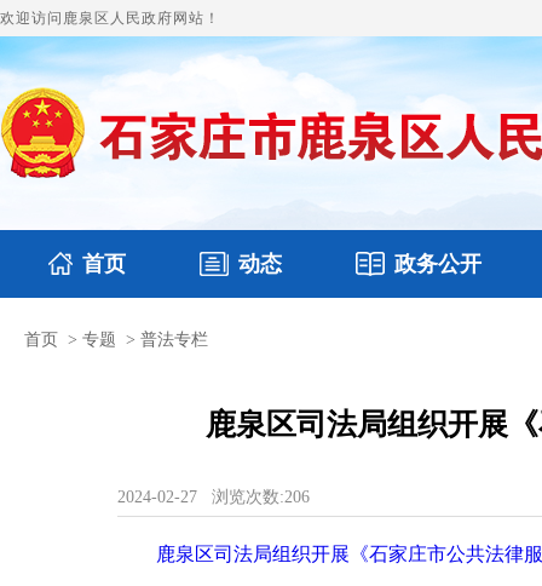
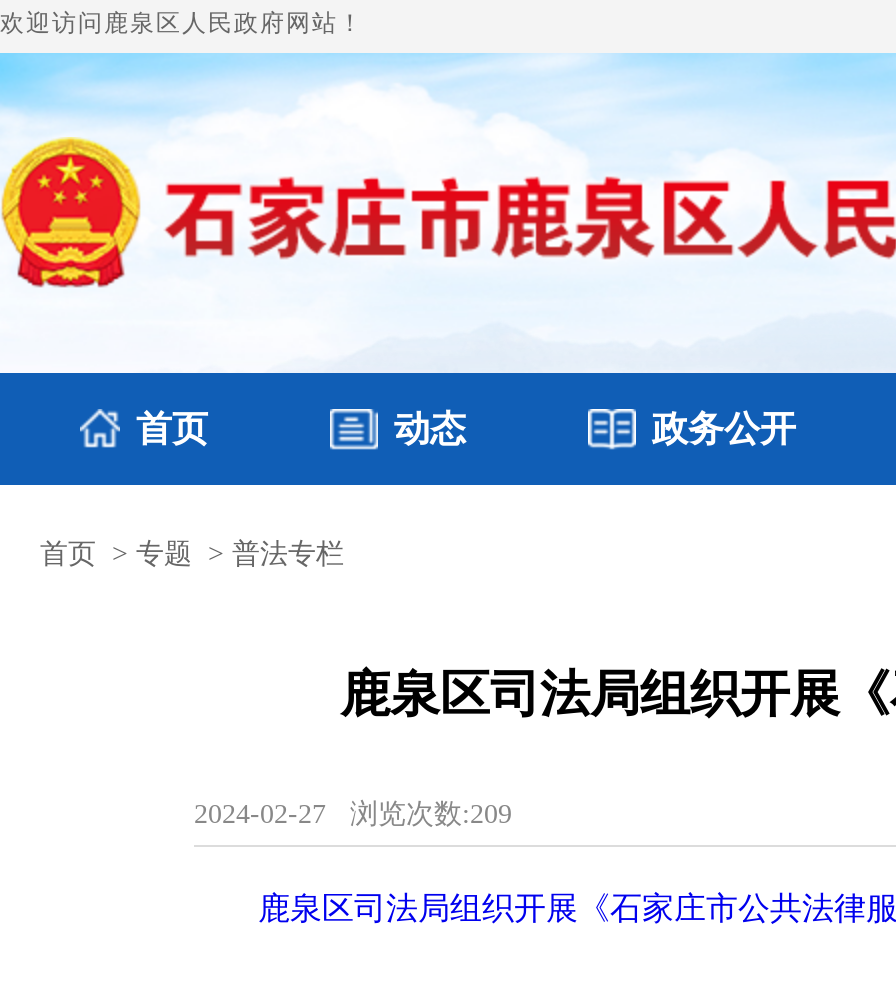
[117,488,310,506] 2024-02-27浏览次数:206 -> [194,799,512,829] 2024-02-27浏览次数:209

